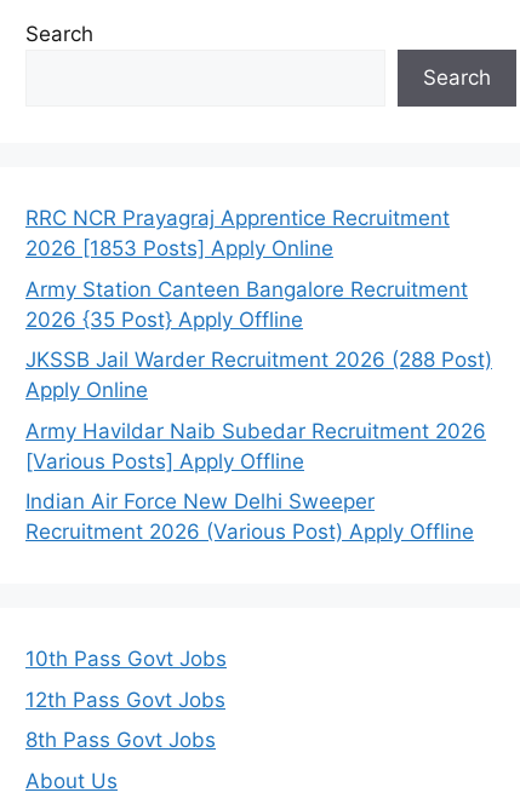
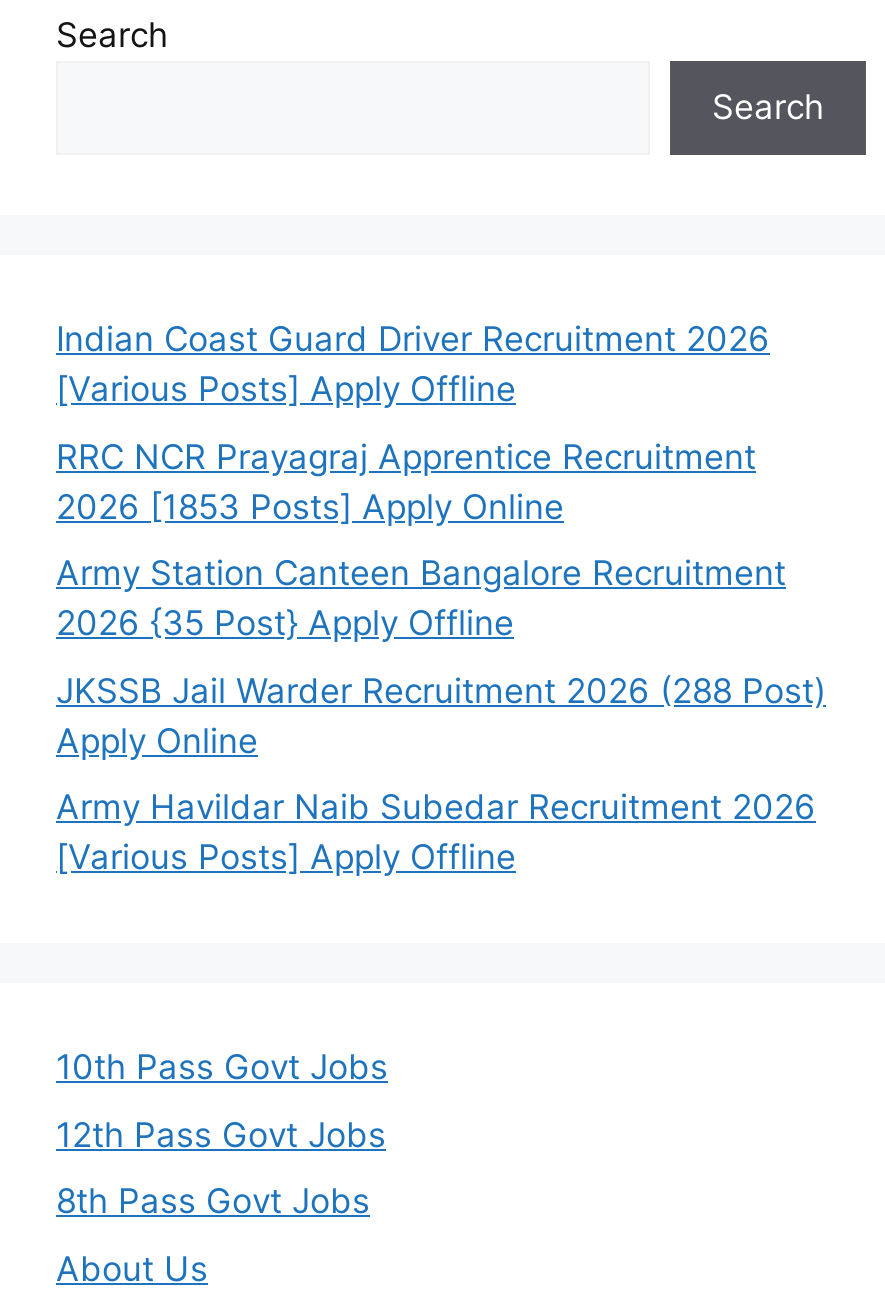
none -> [56,320,770,410] Indian Coast Guard Driver Recruitment 2026 | [Various Posts] Apply Offline
moved [25,206,492,473] -> [56,437,826,878]: RRC NCR Prayagraj Apprentice Recruitment | 2026 [1853 Posts] Apply Online | Army Station Canteen Bangalore Recruitment | 2026 {35 Post} Apply Offline | JKSSB Jail Warder Recruitment 2026 (288 Post) | Apply Online | Army Havildar Naib Subedar Recruitment 2026 | [Various Posts] Apply Offline
[25,490,474,544] Indian Air Force New Delhi Sweeper | Recruitment 2026 (Various Post) Apply Offline -> none

